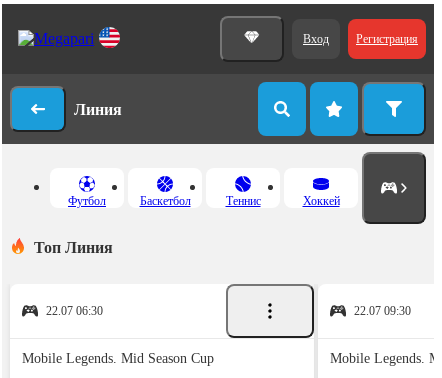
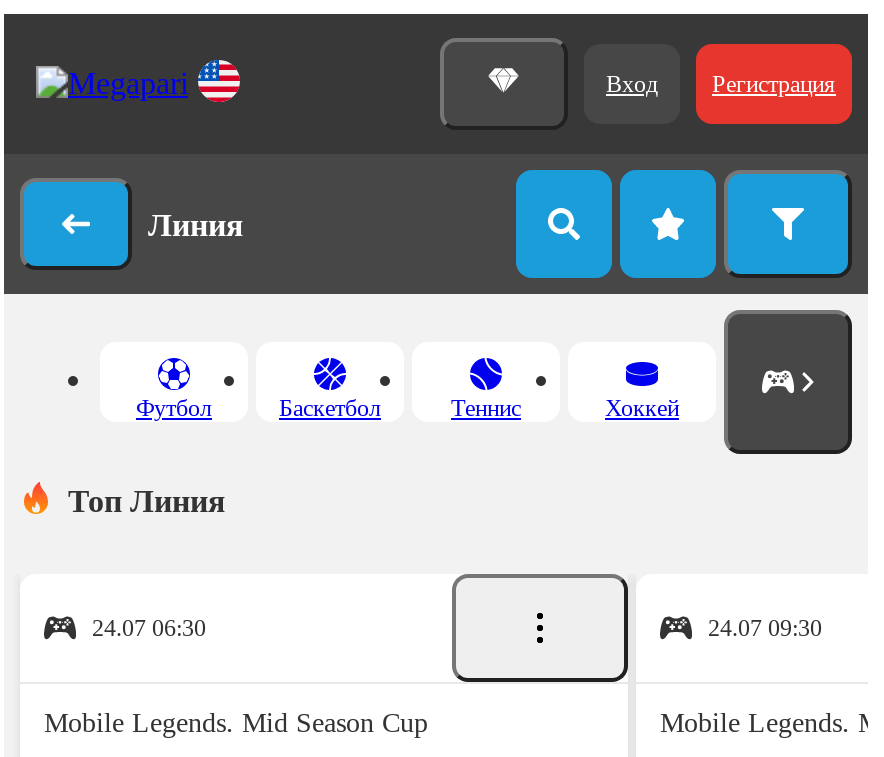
[46,304,103,318] 22.07 06:30 -> [92,614,206,642] 24.07 06:30
[354,304,411,318] 22.07 09:30 -> [708,614,822,642] 24.07 09:30

